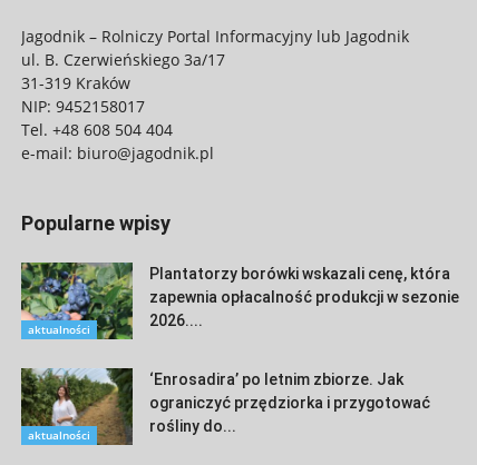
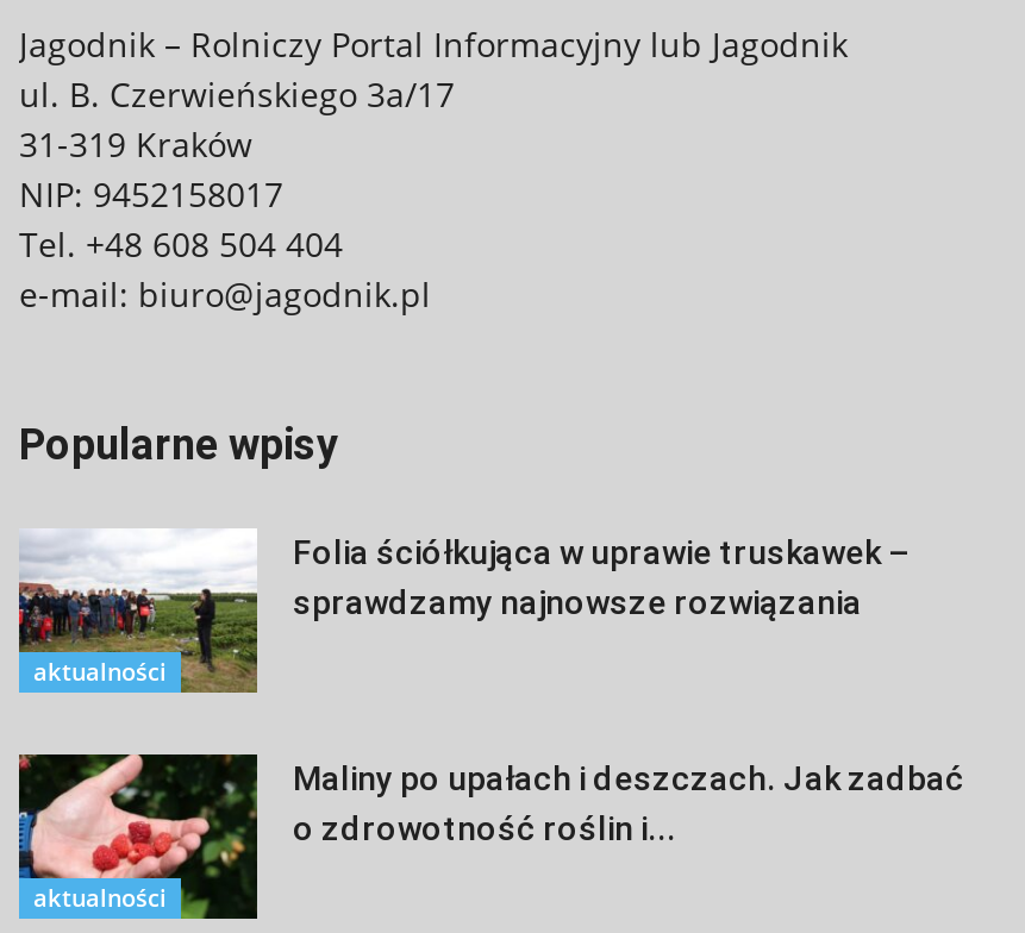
[20,261,459,340] [image] | Plantatorzy borówki wskazali cenę, która | zapewnia opłacalność produkcji w sezonie | 2026.... -> [17,528,910,695] [image] | Folia ściółkująca w uprawie truskawek – | sprawdzamy najnowsze rozwiązania
[20,368,430,446] [image] | ‘Enrosadira’ po letnim zbiorze. Jak | ograniczyć przędziorka i przygotować | rośliny do... -> [17,752,964,921] [image] | Maliny po upałach i deszczach. Jak zadbać | o zdrowotność roślin i...

